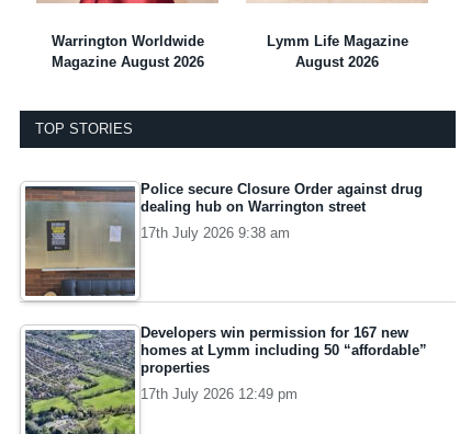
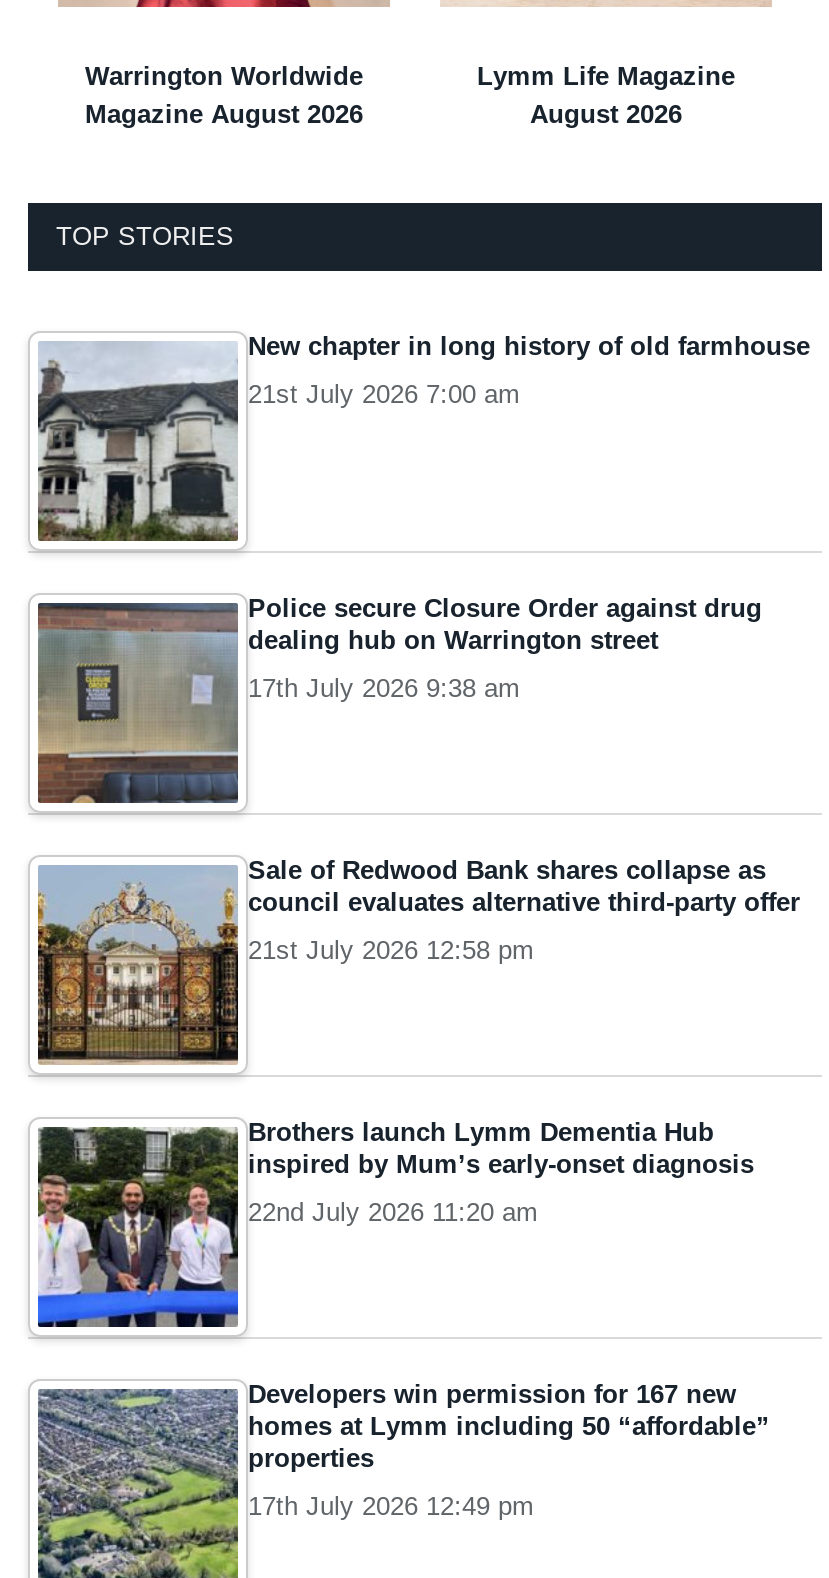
none -> [38,330,810,542] [image] | New chapter in long history of old farmhouse | 21st July 2026 7:00 am
none -> [36,854,800,1078] [image] | Sale of Redwood Bank shares collapse as | council evaluates alternative third-party offer | 21st July 2026 12:58 pm
none -> [36,1116,754,1328] [image] | Brothers launch Lymm Dementia Hub | inspired by Mum’s early-onset diagnosis | 22nd July 2026 11:20 am

